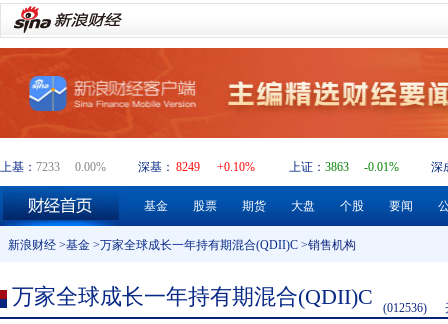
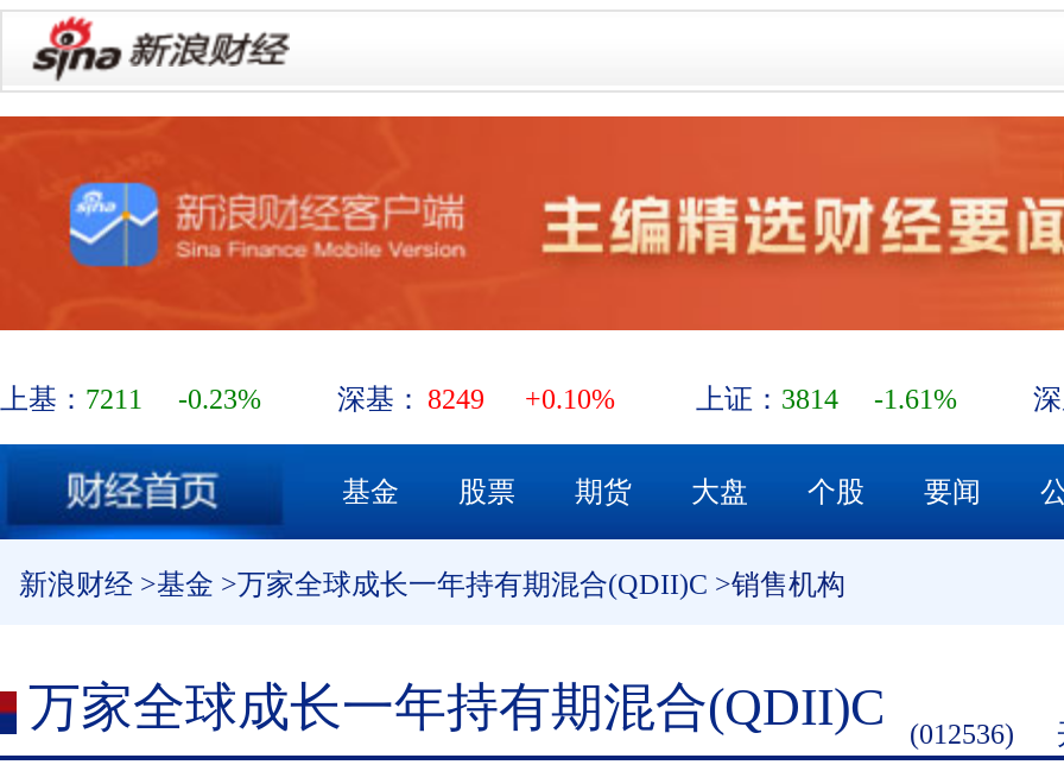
[0,160,60,174] 上基：7233 -> [0,383,142,416] 上基：7211
[75,160,106,174] 0.00% -> [178,383,261,416] -0.23%
[289,160,349,174] 上证：3863 -> [696,383,838,416] 上证：3814
[364,160,399,174] -0.01% -> [874,383,957,416] -1.61%

